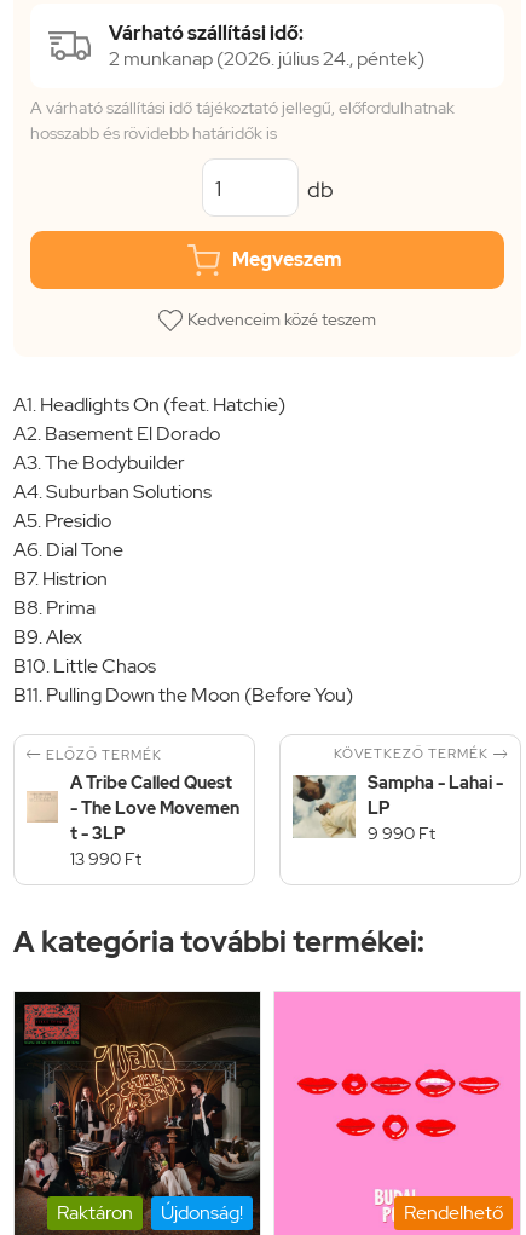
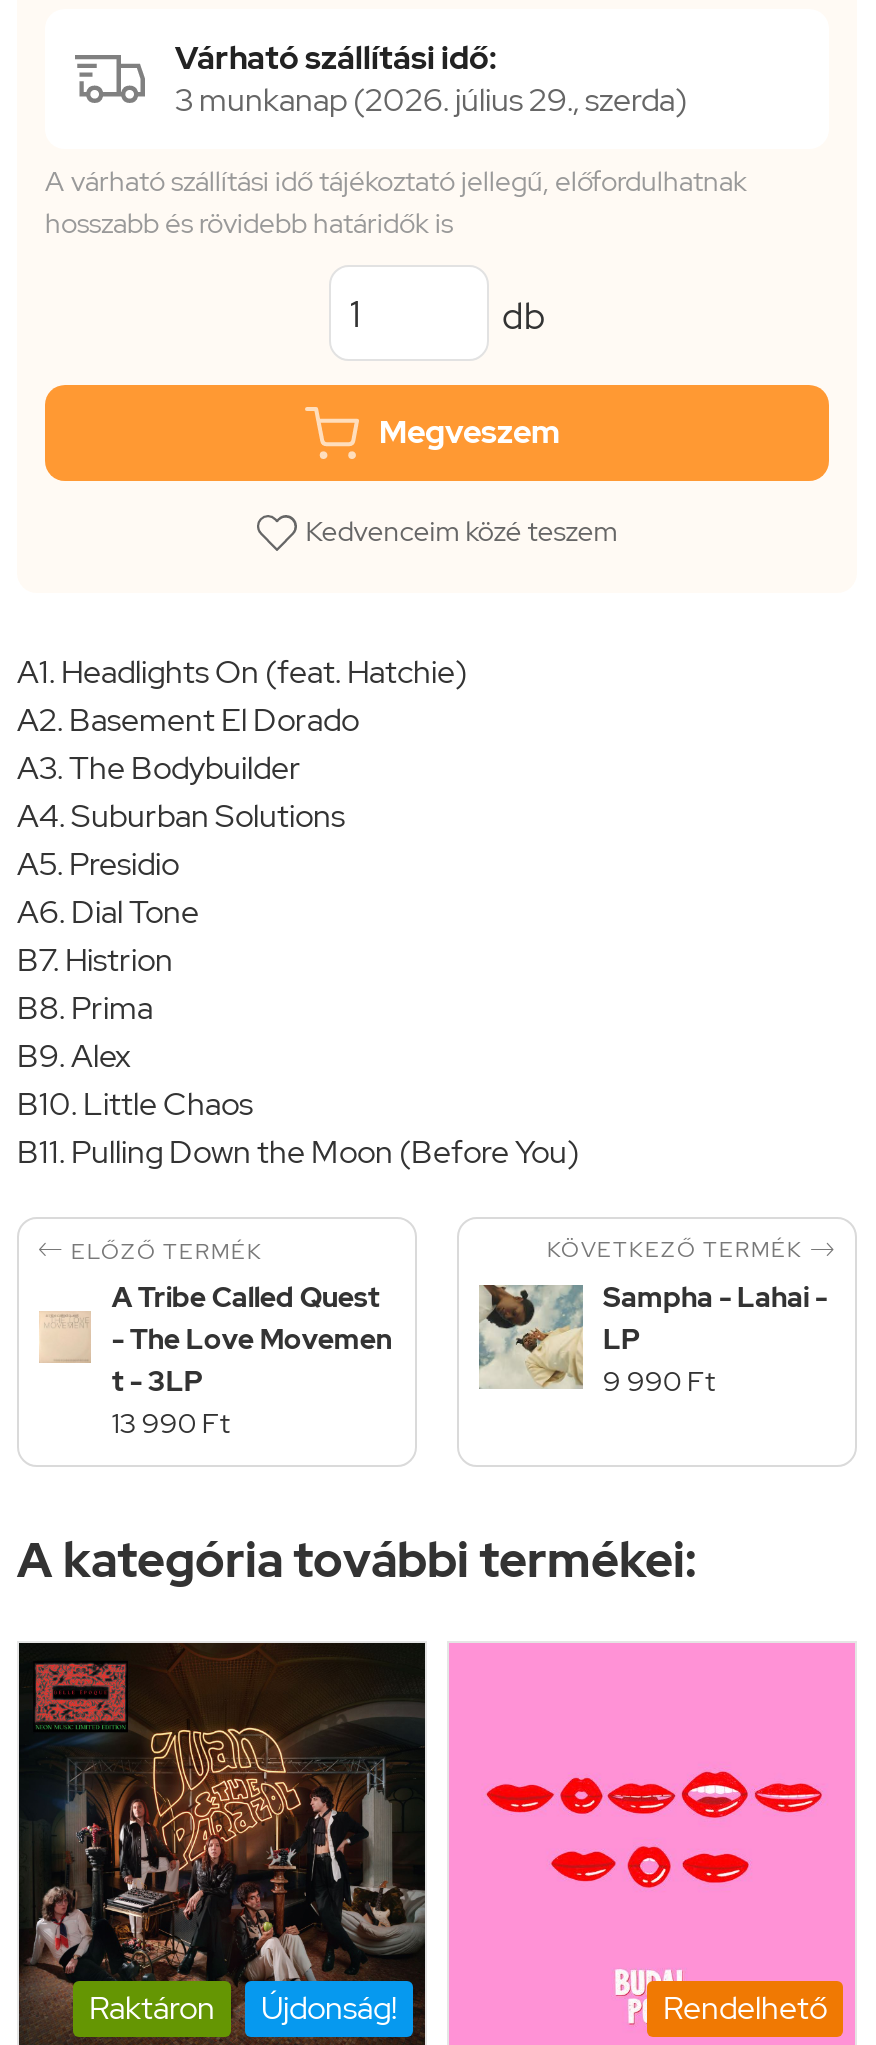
[109,46,424,71] 2 munkanap (2026. július 24., péntek) -> [175,79,687,121] 3 munkanap (2026. július 29., szerda)

